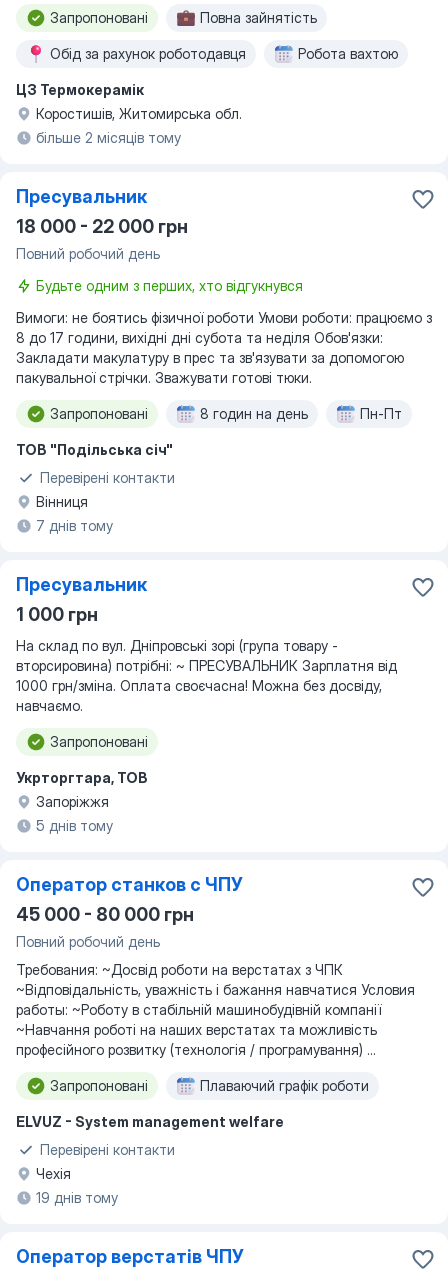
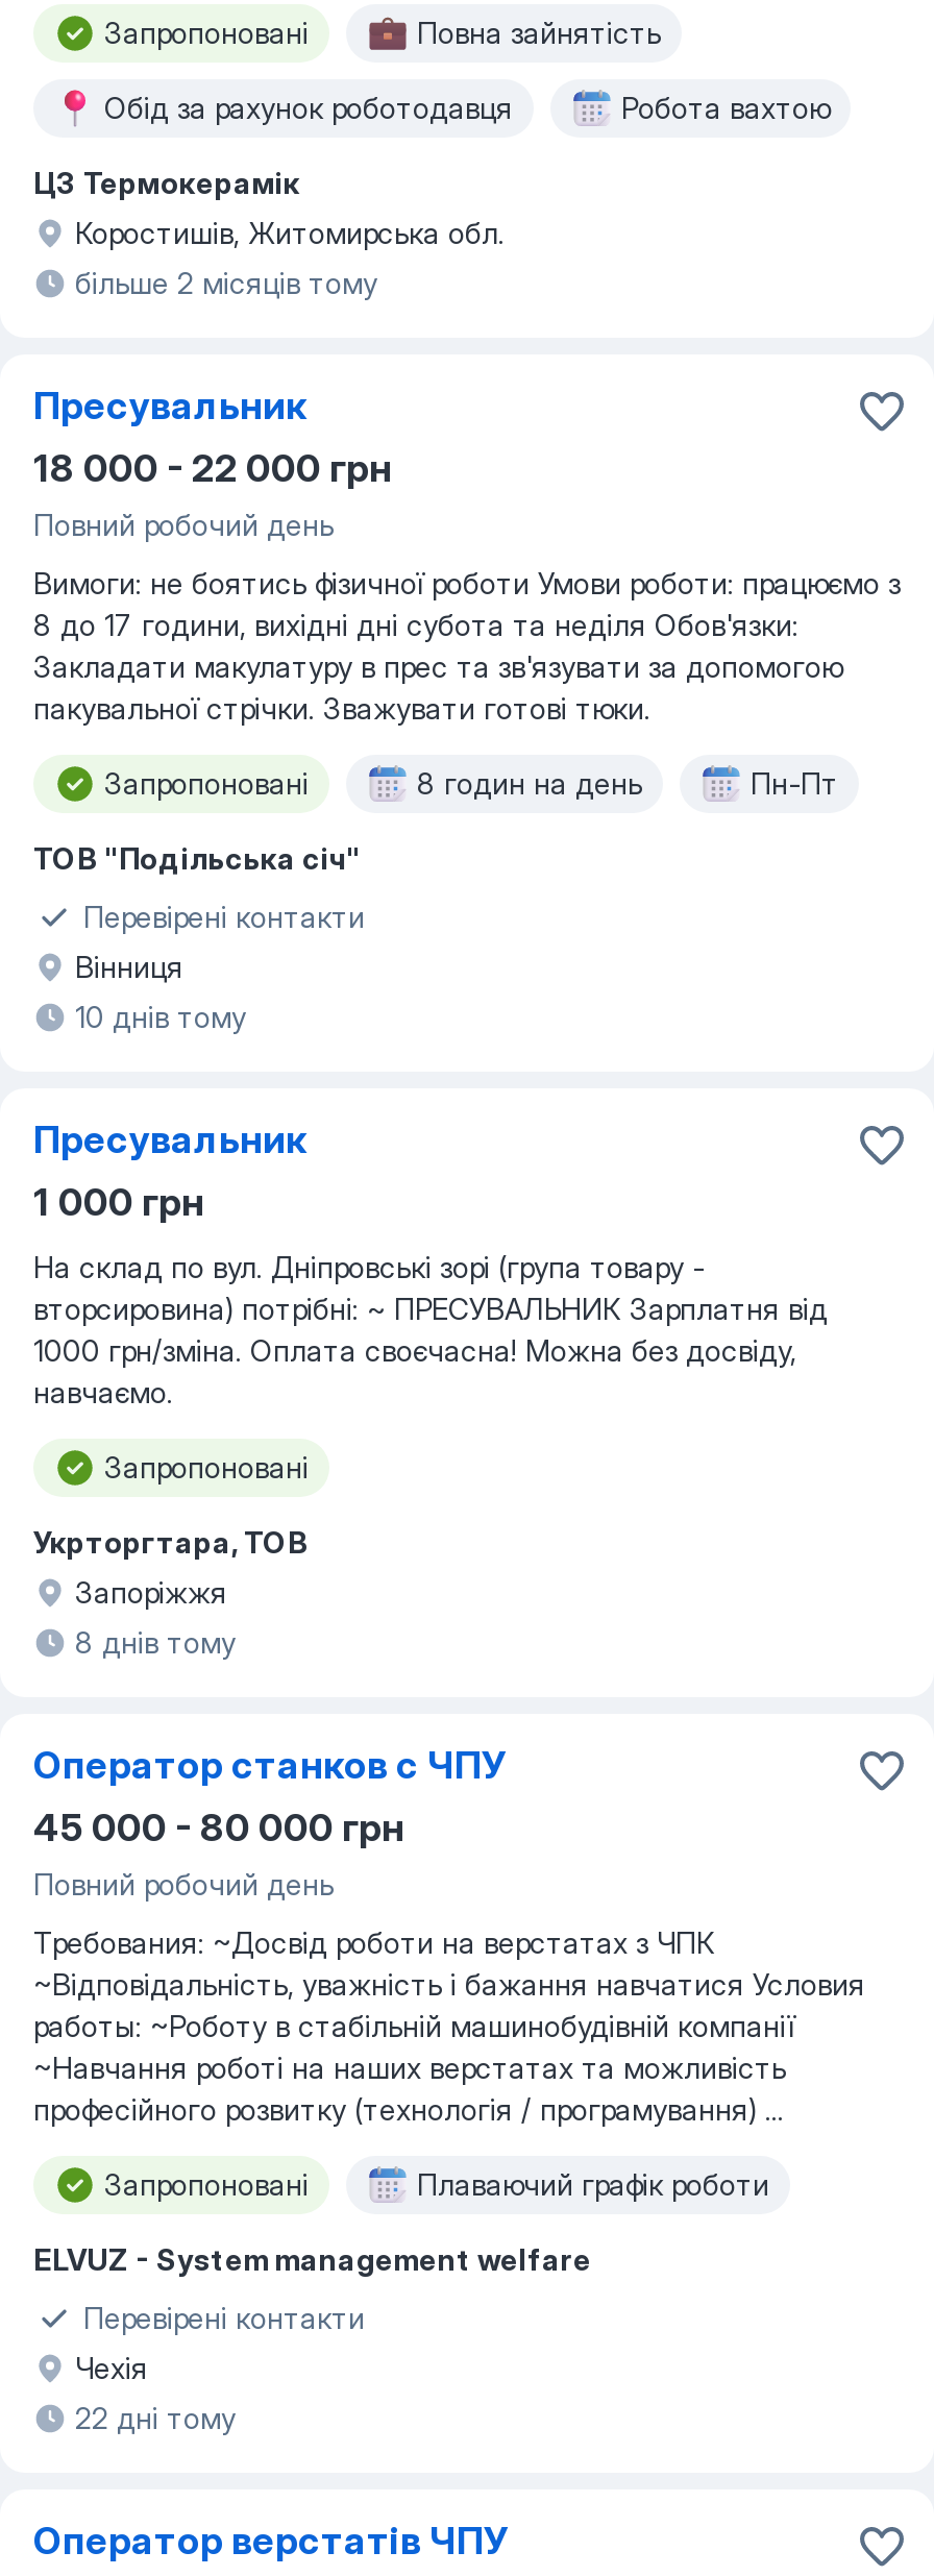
[36,277,303,294] Будьте одним з перших, хто відгукнувся -> none
[36,517,113,534] 7 днів тому -> [75,999,246,1034] 10 днів тому
[36,817,113,834] 5 днів тому -> [75,1624,236,1660] 8 днів тому
[36,1189,118,1206] 19 днів тому -> [75,2400,236,2435] 22 дні тому

